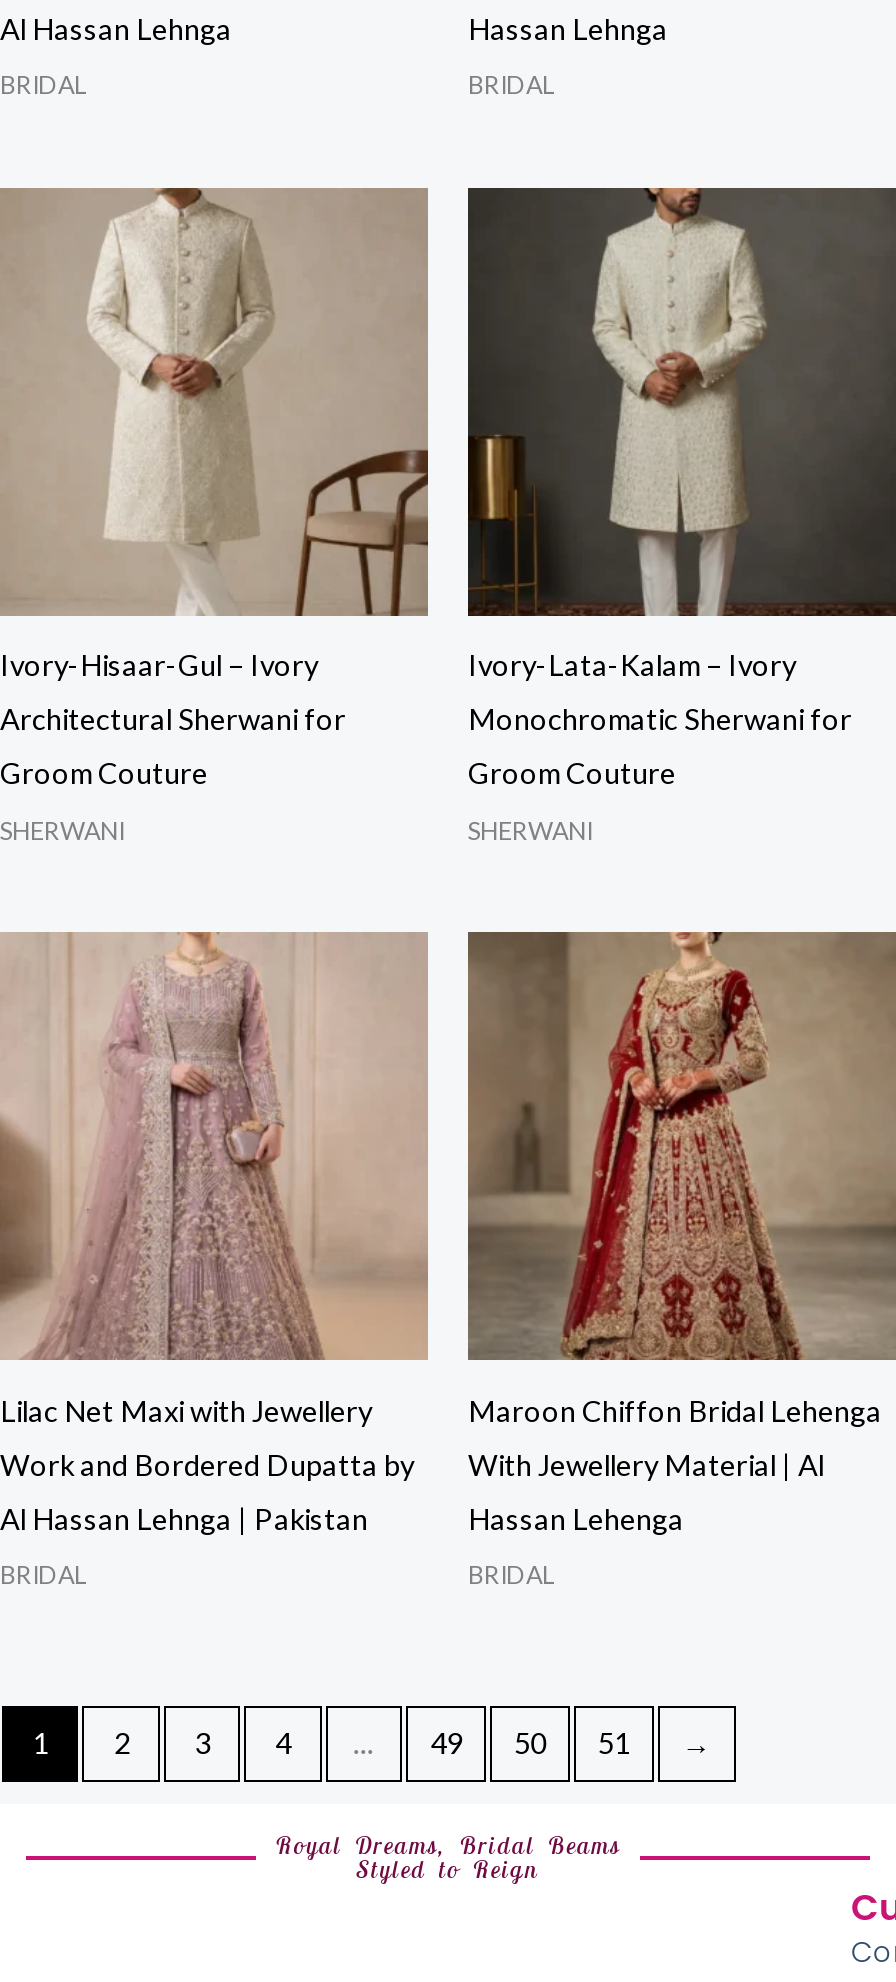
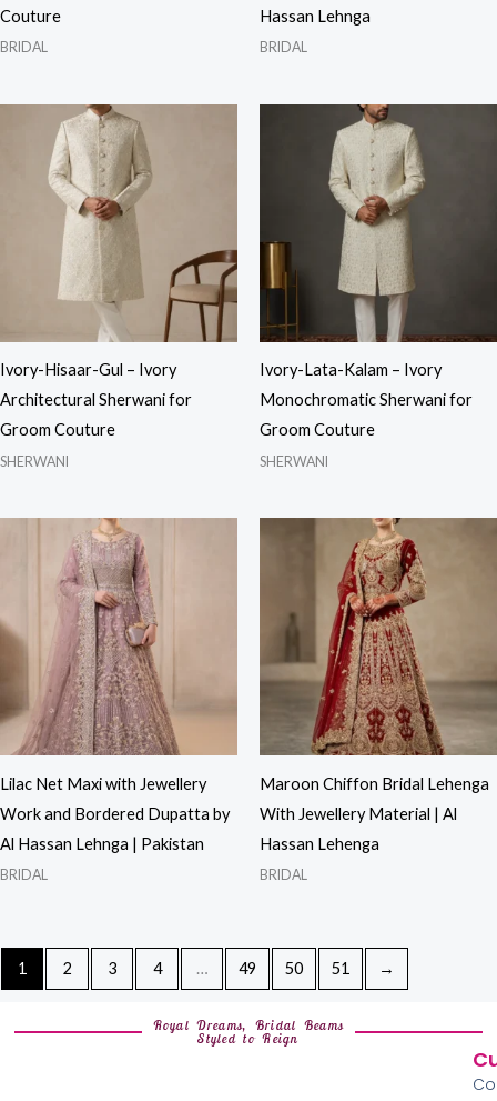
[0,11,232,45] Al Hassan Lehnga -> [0,6,61,25] Couture

